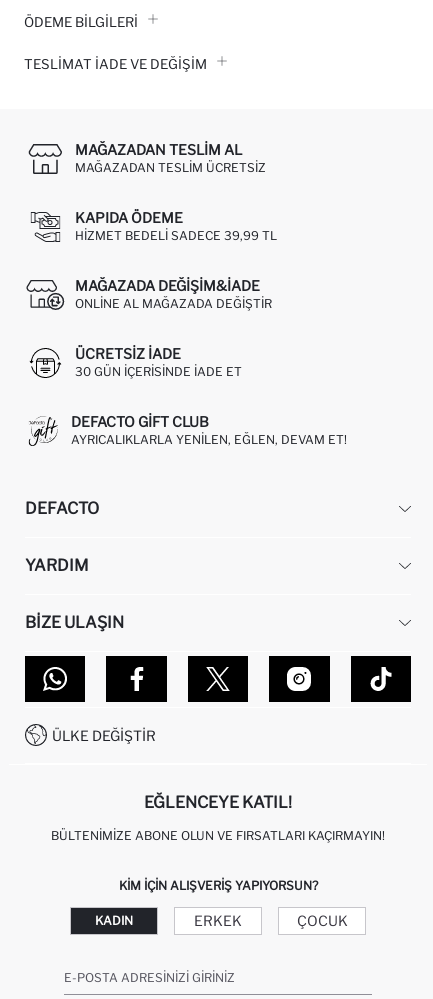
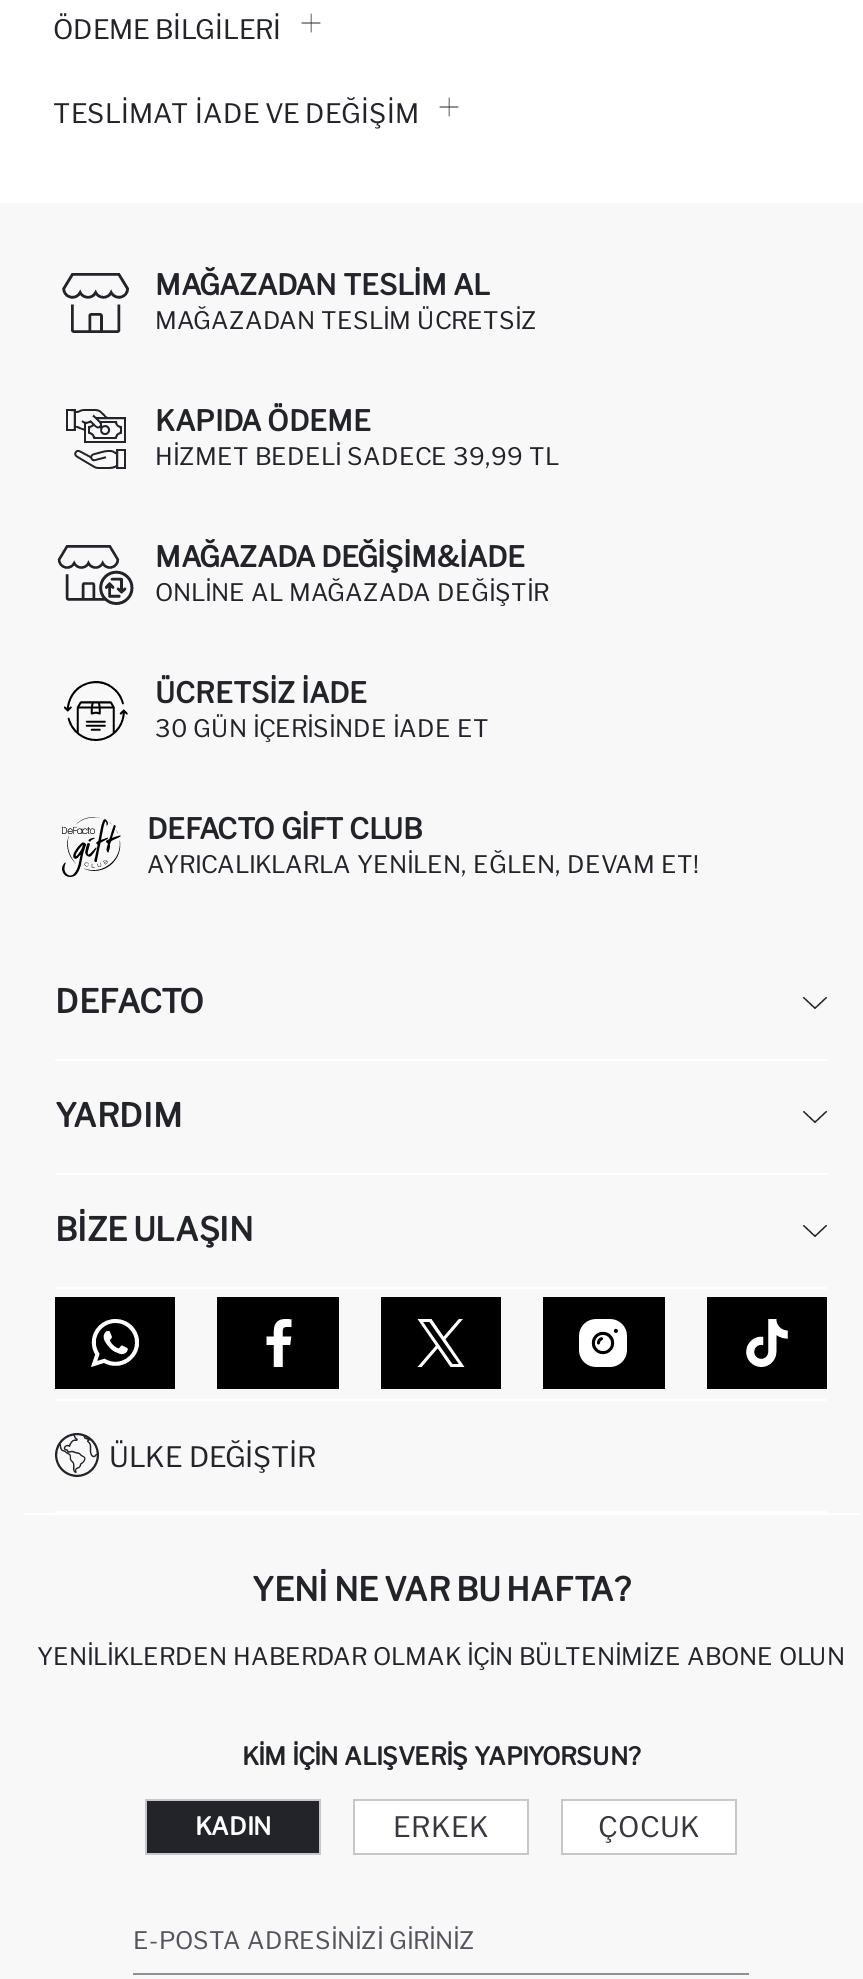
[144,793,292,812] EĞLENCEYE KATIL! -> [252,1570,630,1608] YENI NE VAR BU HAFTA?
[51,828,385,843] BÜLTENIMIZE ABONE OLUN VE FIRSATLARI KAÇIRMAYIN! -> [37,1640,845,1670] YENILIKLERDEN HABERDAR OLMAK İÇIN BÜLTENIMIZE ABONE OLUN

